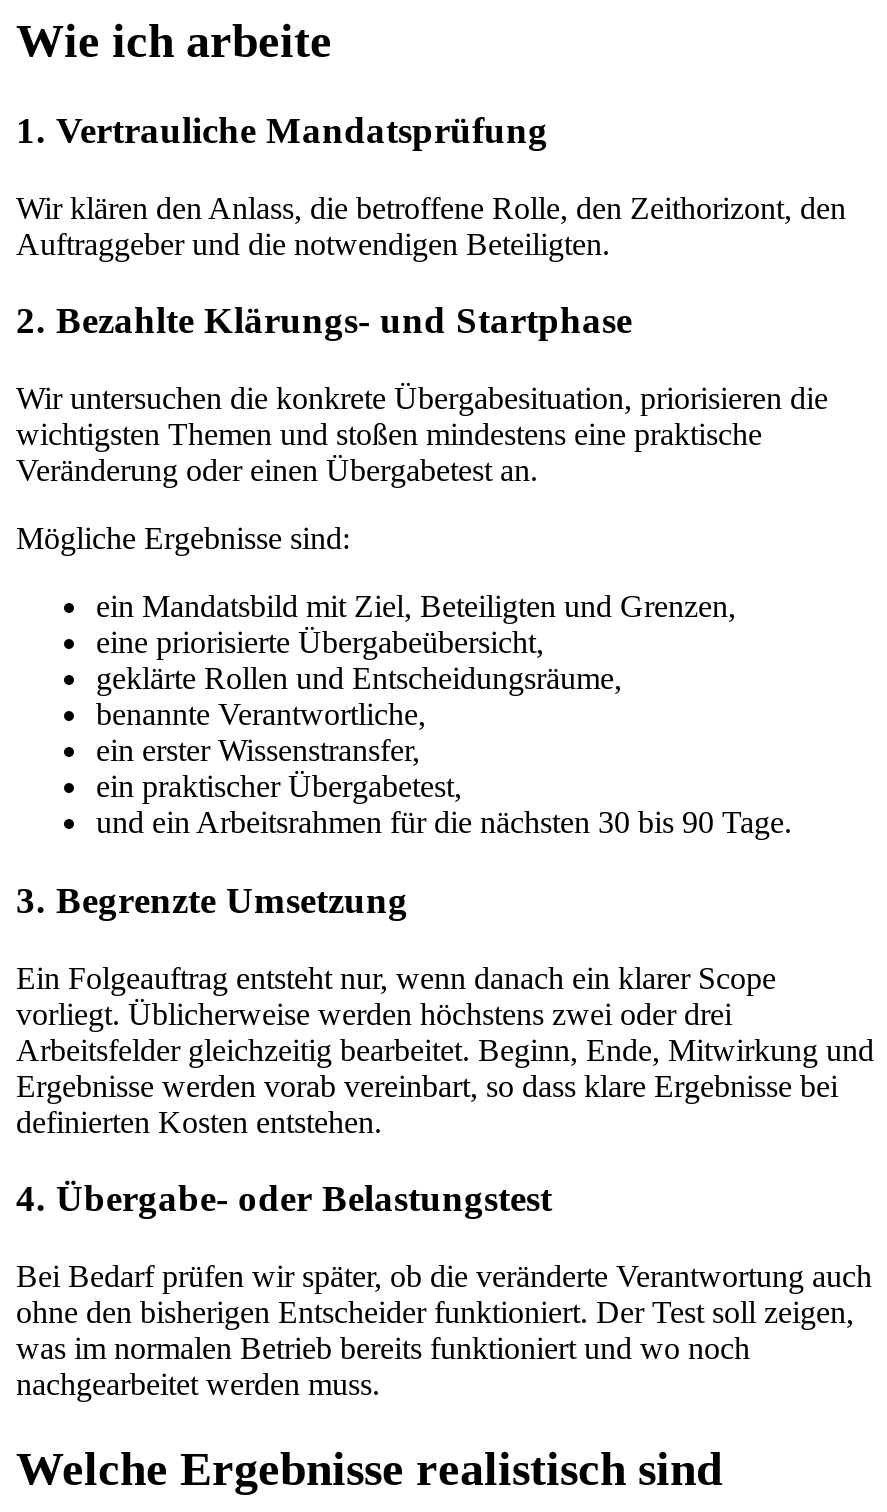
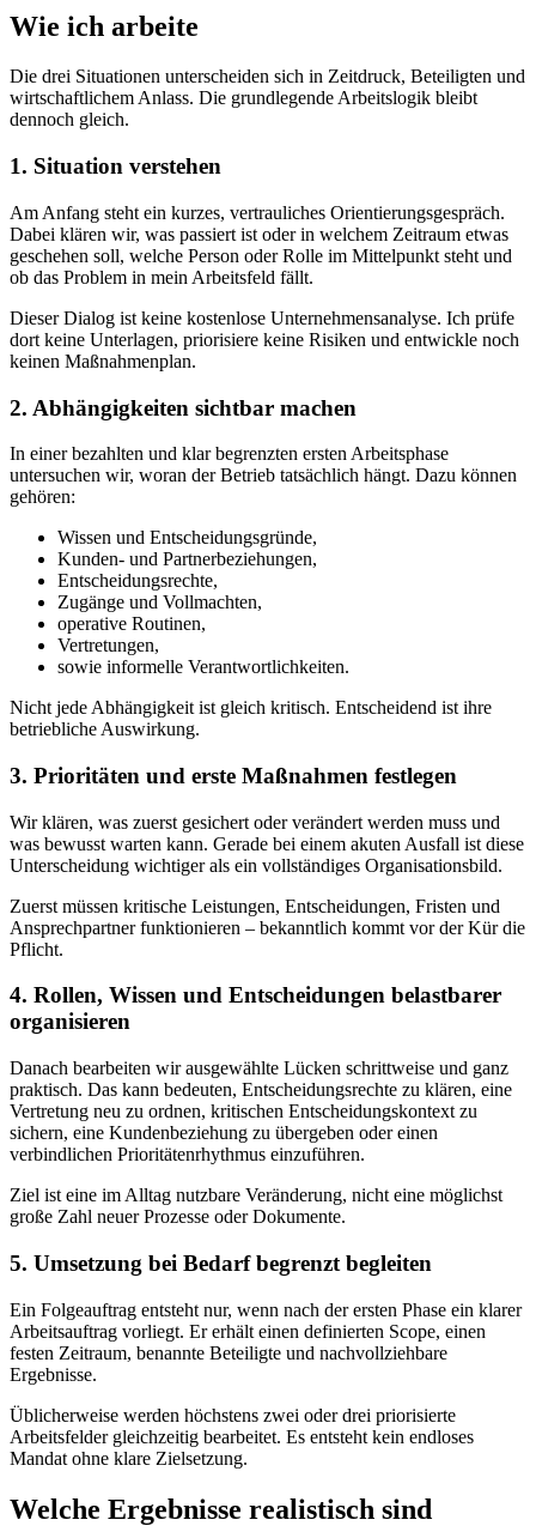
[16,109,874,1401] 1. Vertrauliche Mandatsprüfung | Wir klären den Anlass, die betroffene Rolle, den Zeithorizont, den | Auftraggeber und die notwendigen Beteiligten. | 2. Bezahlte Klärungs- und Startphase | Wir untersuchen die konkrete Übergabesituation, priorisieren die | wichtigsten Themen und stoßen mindestens eine praktische | Veränderung oder einen Übergabetest an. | Mögliche Ergebnisse sind: | ein Mandatsbild mit Ziel, Beteiligten und Grenzen, | eine priorisierte Übergabeübersicht, | geklärte Rollen und Entscheidungsräume, | benannte Verantwortliche, | ein erster Wissenstransfer, | ein praktischer Übergabetest, | und ein Arbeitsrahmen für die nächsten 30 bis 90 Tage. | 3. Begrenzte Umsetzung | Ein Folgeauftrag entsteht nur, wenn danach ein klarer Scope | vorliegt. Üblicherweise werden höchstens zwei oder drei | Arbeitsfelder gleichzeitig bearbeitet. Beginn, Ende, Mitwirkung und | Ergebnisse werden vorab vereinbart, so dass klare Ergebnisse bei | definierten Kosten entstehen. | 4. Übergabe- oder Belastungstest | Bei Bedarf prüfen wir später, ob die veränderte Verantwortung auch | ohne den bisherigen Entscheider funktioniert. Der Test soll zeigen, | was im normalen Betrieb bereits funktioniert und wo noch | nachgearbeitet werden muss. -> [10,66,525,1468] Die drei Situationen unterscheiden sich in Zeitdruck, Beteiligten und | wirtschaftlichem Anlass. Die grundlegende Arbeitslogik bleibt | dennoch gleich. | 1. Situation verstehen | Am Anfang steht ein kurzes, vertrauliches Orientierungsgespräch. | Dabei klären wir, was passiert ist oder in welchem Zeitraum etwas | geschehen soll, welche Person oder Rolle im Mittelpunkt steht und | ob das Problem in mein Arbeitsfeld fällt. | Dieser Dialog ist keine kostenlose Unternehmensanalyse. Ich prüfe | dort keine Unterlagen, priorisiere keine Risiken und entwickle noch | keinen Maßnahmenplan. | 2. Abhängigkeiten sichtbar machen | In einer bezahlten und klar begrenzten ersten Arbeitsphase | untersuchen wir, woran der Betrieb tatsächlich hängt. Dazu können | gehören: | Wissen und Entscheidungsgründe, | Kunden- und Partnerbeziehungen, | Entscheidungsrechte, | Zugänge und Vollmachten, | operative Routinen, | Vertretungen, | sowie informelle Verantwortlichkeiten. | Nicht jede Abhängigkeit ist gleich kritisch. Entscheidend ist ihre | betriebliche Auswirkung. | 3. Prioritäten und erste Maßnahmen festlegen | Wir klären, was zuerst gesichert oder verändert werden muss und | was bewusst warten kann. Gerade bei einem akuten Ausfall ist diese | Unterscheidung wichtiger als ein vollständiges Organisationsbild. | Zuerst müssen kritische Leistungen, Entscheidungen, Fristen und | Ansprechpartner funktionieren – bekanntlich kommt vor der Kür die | Pflicht. | 4. Rollen, Wissen und Entscheidungen belastbarer | organisieren | Danach bearbeiten wir ausgewählte Lücken schrittweise und ganz | praktisch. Das kann bedeuten, Entscheidungsrechte zu klären, eine | Vertretung neu zu ordnen, kritischen Entscheidungskontext zu | sichern, eine Kundenbeziehung zu übergeben oder einen | verbindlichen Prioritätenrhythmus einzuführen. | Ziel ist eine im Alltag nutzbare Veränderung, nicht eine möglichst | große Zahl neuer Prozesse oder Dokumente. | 5. Umsetzung bei Bedarf begrenzt begleiten | Ein Folgeauftrag entsteht nur, wenn nach der ersten Phase ein klarer | Arbeitsauftrag vorliegt. Er erhält einen definierten Scope, einen | festen Zeitraum, benannte Beteiligte und nachvollziehbare | Ergebnisse. | Üblicherweise werden höchstens zwei oder drei priorisierte | Arbeitsfelder gleichzeitig bearbeitet. Es entsteht kein endloses | Mandat ohne klare Zielsetzung.

